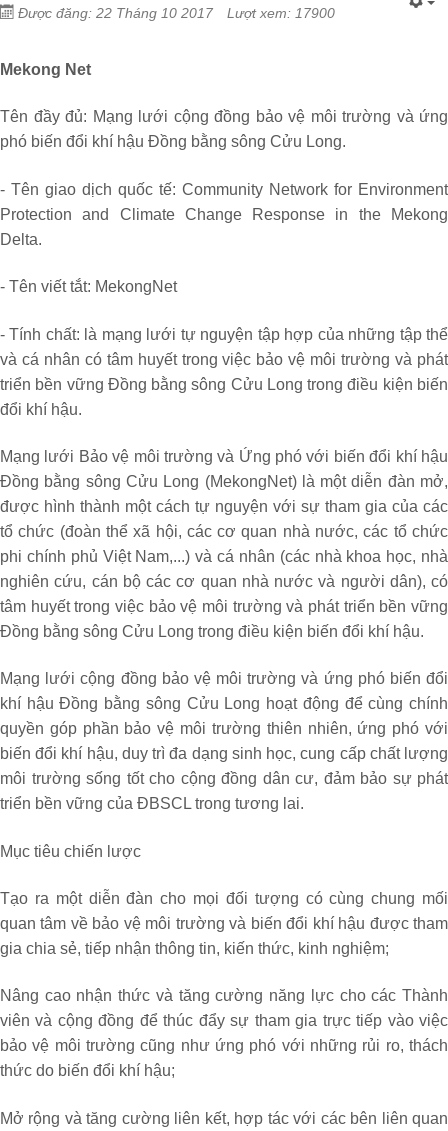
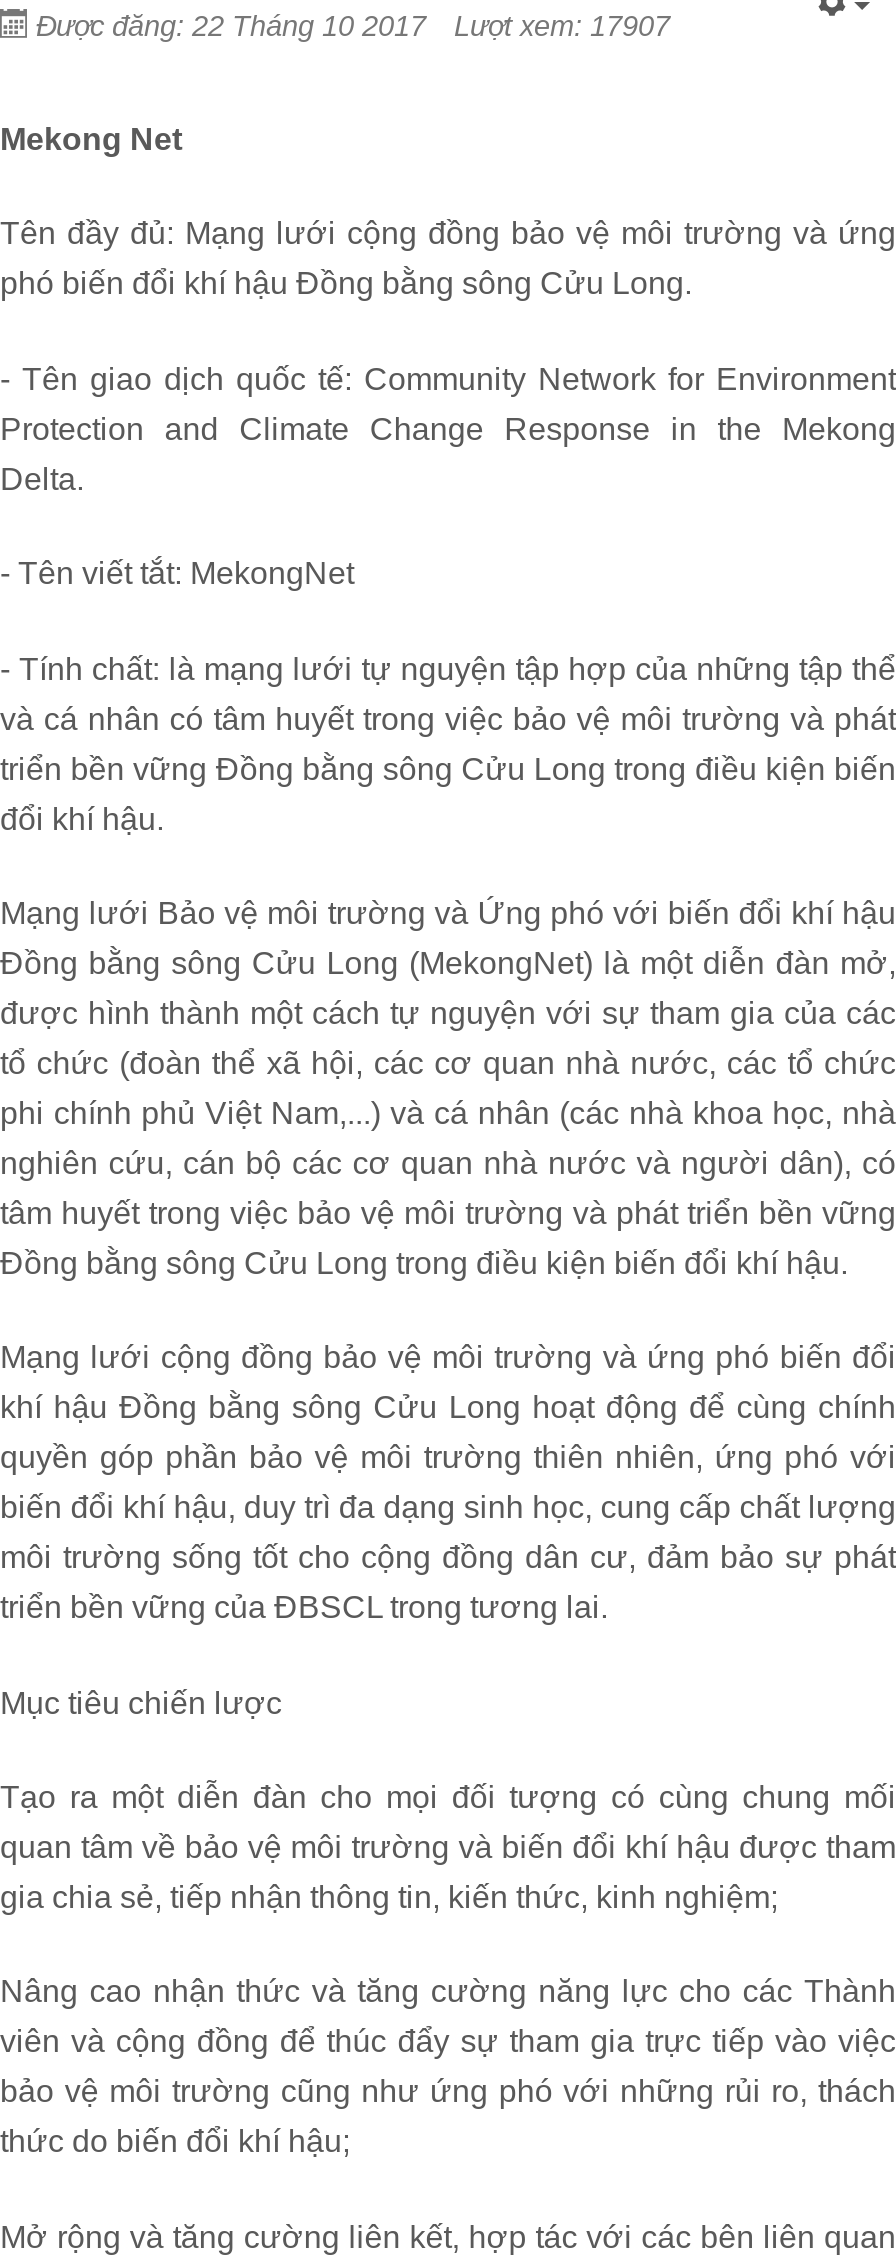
[18,5,335,21] Được đăng: 22 Tháng 10 2017 Lượt xem: 17900 -> [36,10,670,42] Được đăng: 22 Tháng 10 2017 Lượt xem: 17907

